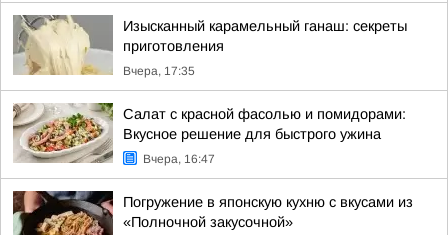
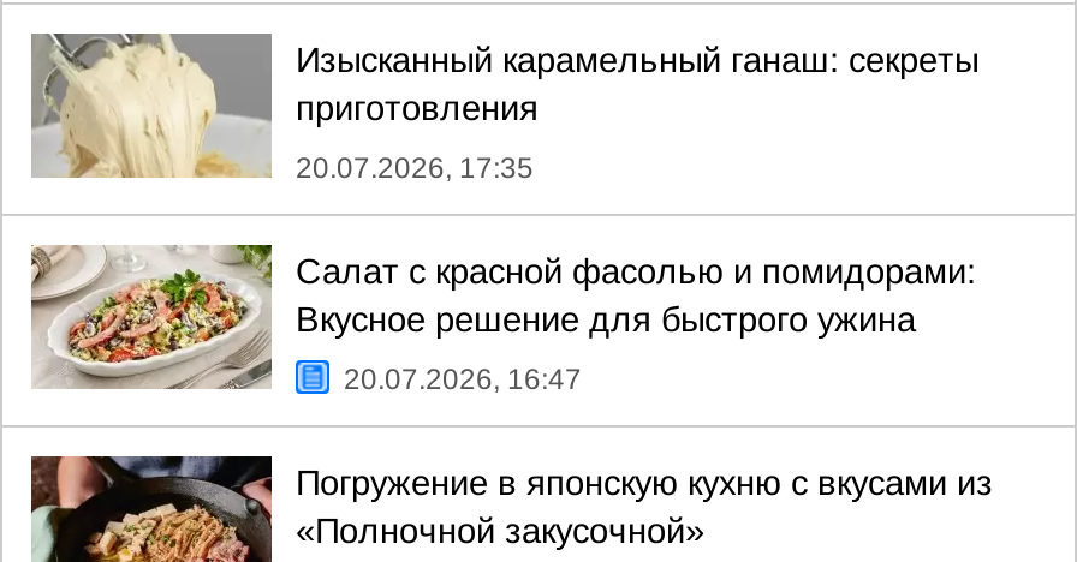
[123,64,195,78] Вчера, 17:35 -> [296,151,534,185] 20.07.2026, 17:35
[143,152,215,166] Вчера, 16:47 -> [344,363,582,396] 20.07.2026, 16:47

